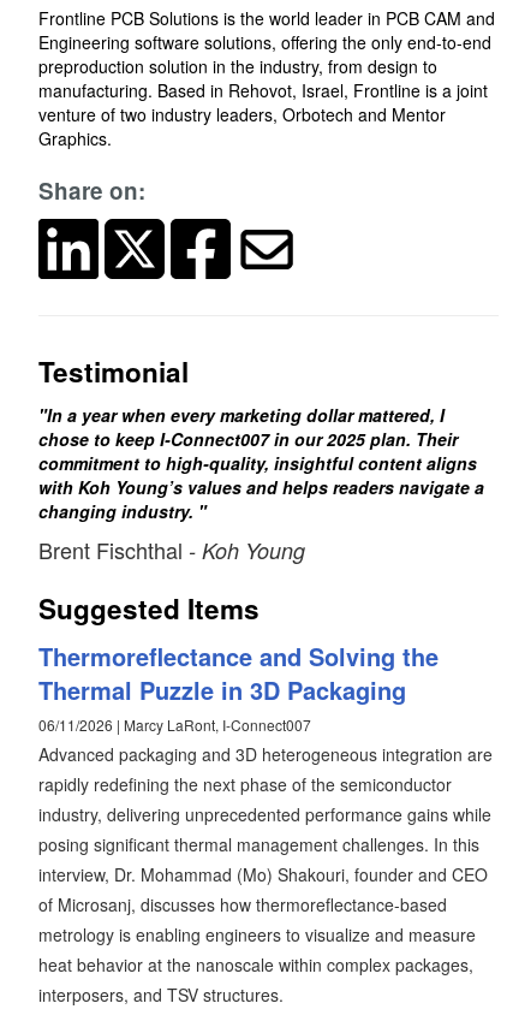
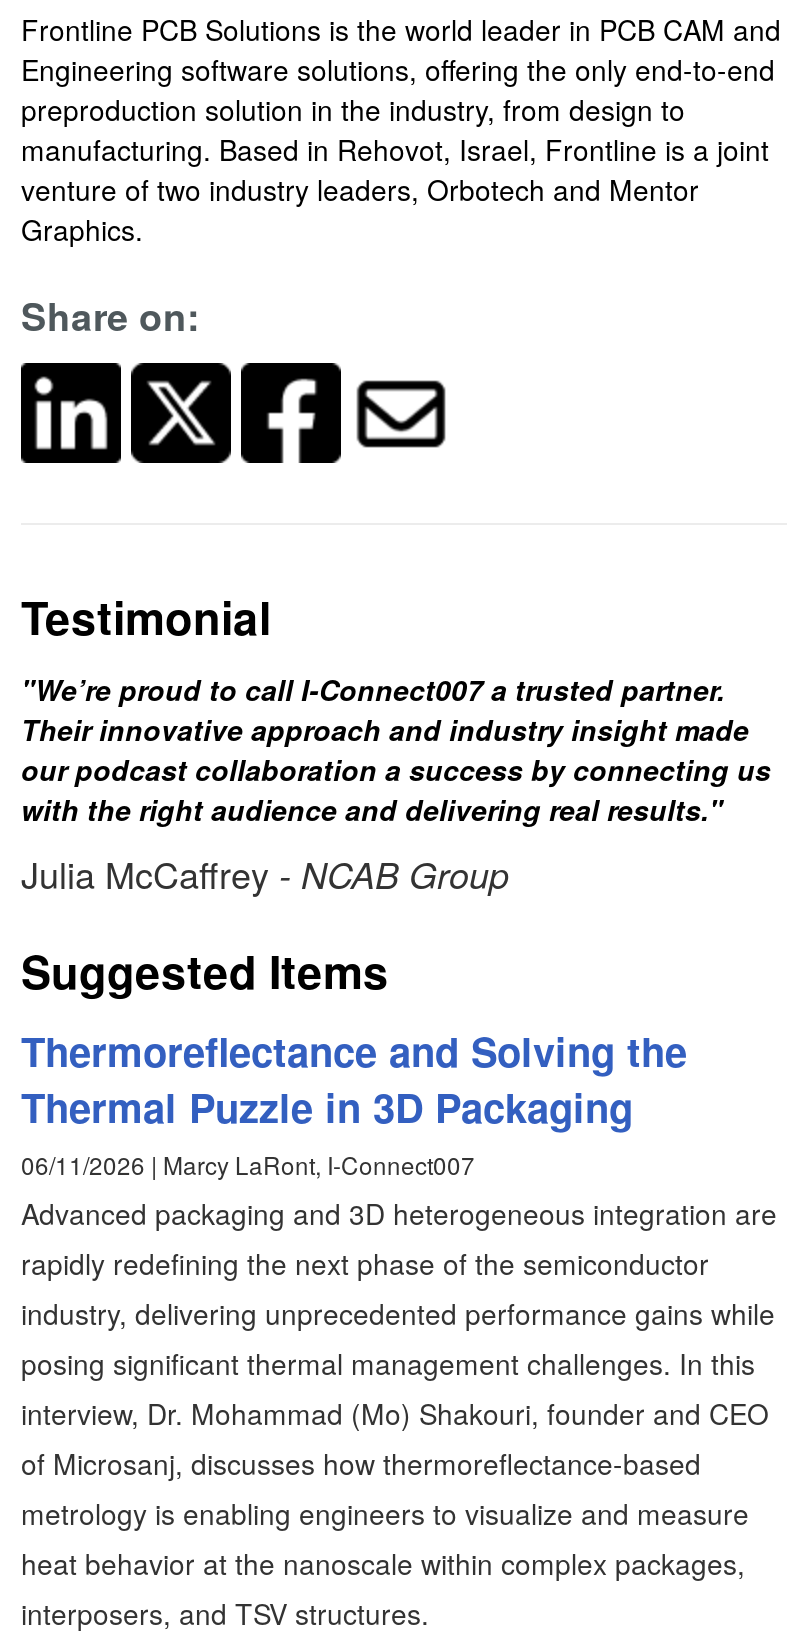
[38,403,484,565] "In a year when every marketing dollar mattered, I | chose to keep I-Connect007 in our 2025 plan. Their | commitment to high-quality, insightful content aligns | with Koh Young’s values and helps readers navigate a | changing industry. " | Brent Fischthal - Koh Young -> [21,669,771,899] "We’re proud to call I-Connect007 a trusted partner. | Their innovative approach and industry insight made | our podcast collaboration a success by connecting us | with the right audience and delivering real results." | Julia McCaffrey - NCAB Group

